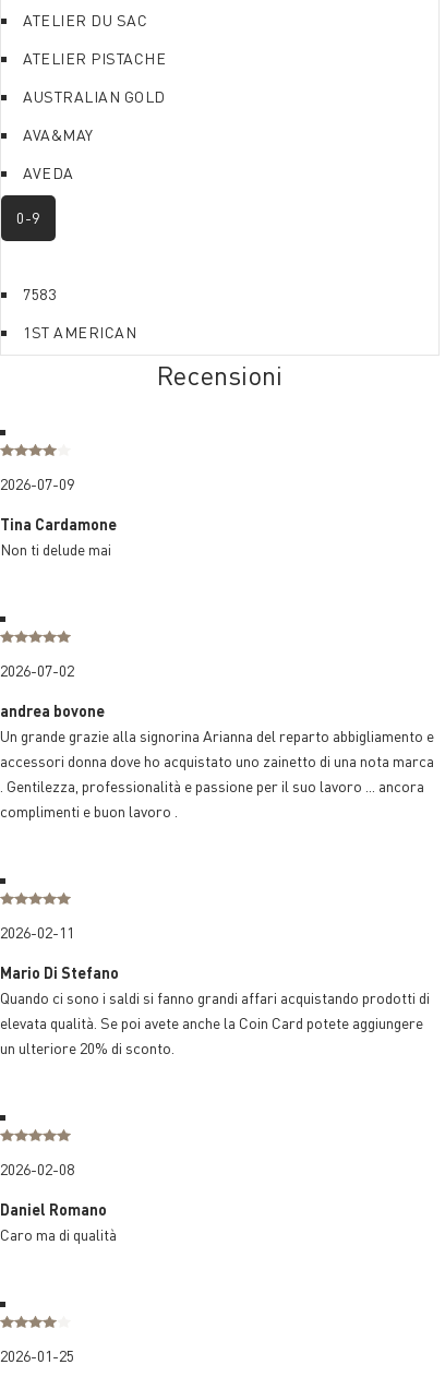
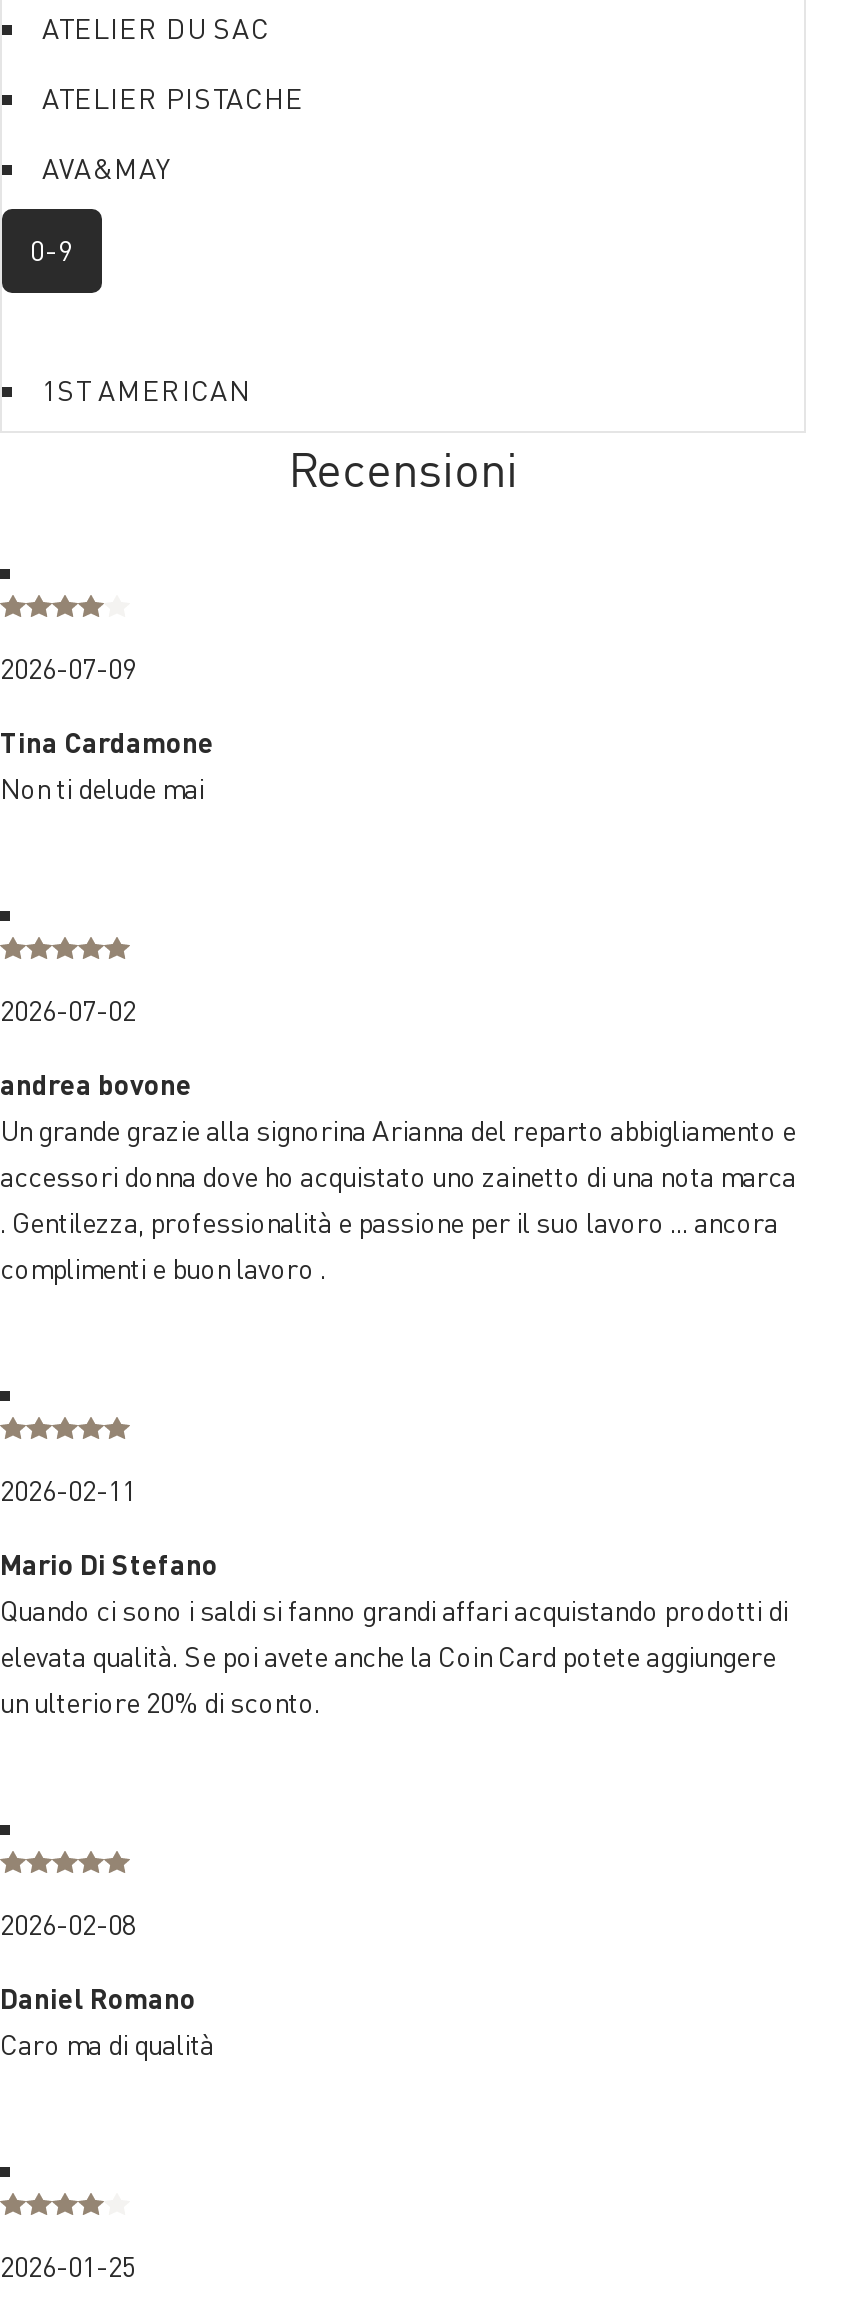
[23,87,165,106] AUSTRALIAN GOLD -> none
[23,163,74,182] AVEDA -> none
[23,284,56,303] 7583 -> none

